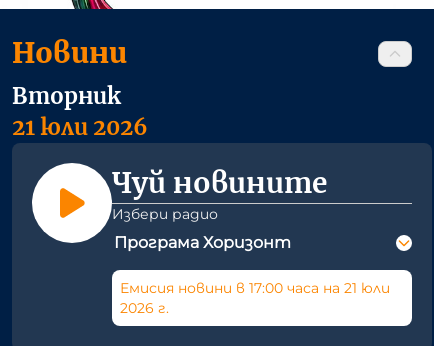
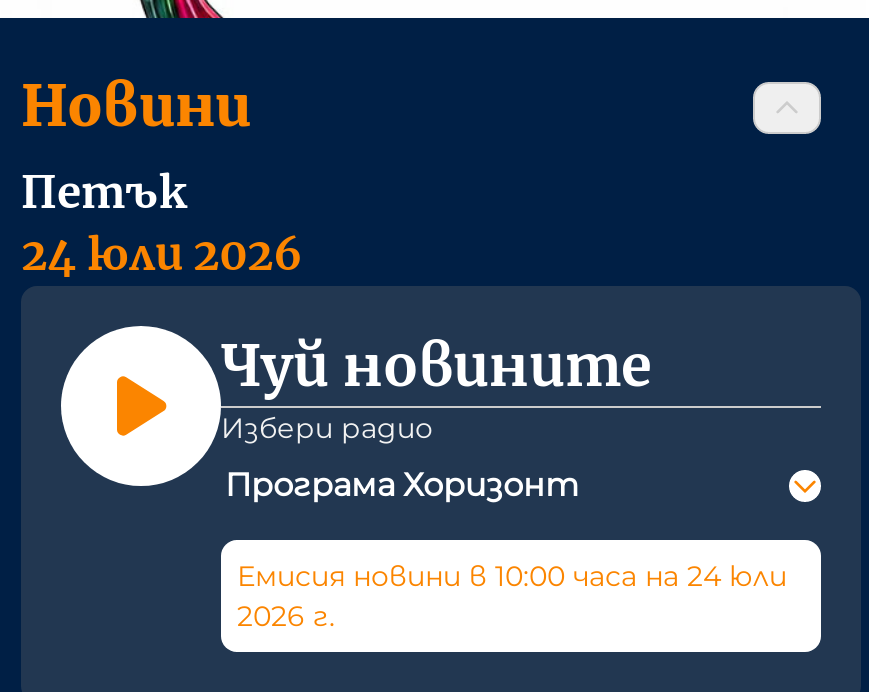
[12,82,148,141] Вторник | 21 юли 2026 -> [21,164,303,282] Петък | 24 юли 2026
[120,279,390,297] Емисия новини в 17:00 часа на 21 юли -> [237,558,787,594] Емисия новини в 10:00 часа на 24 юли

